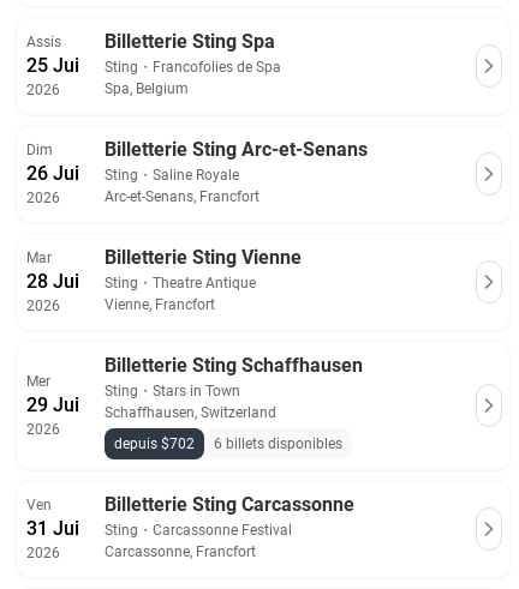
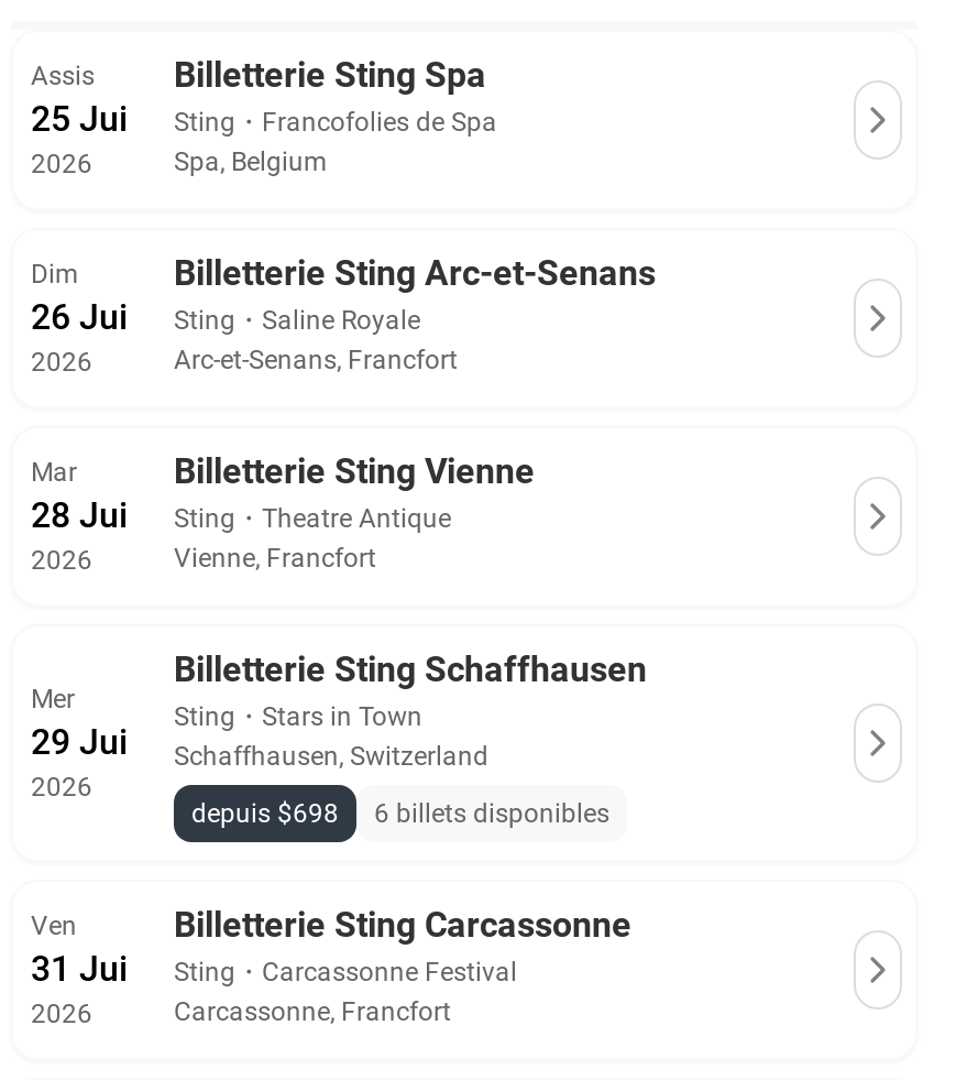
[114,435,342,452] depuis $702 6 billets disponibles -> [191,798,609,829] depuis $698 6 billets disponibles

